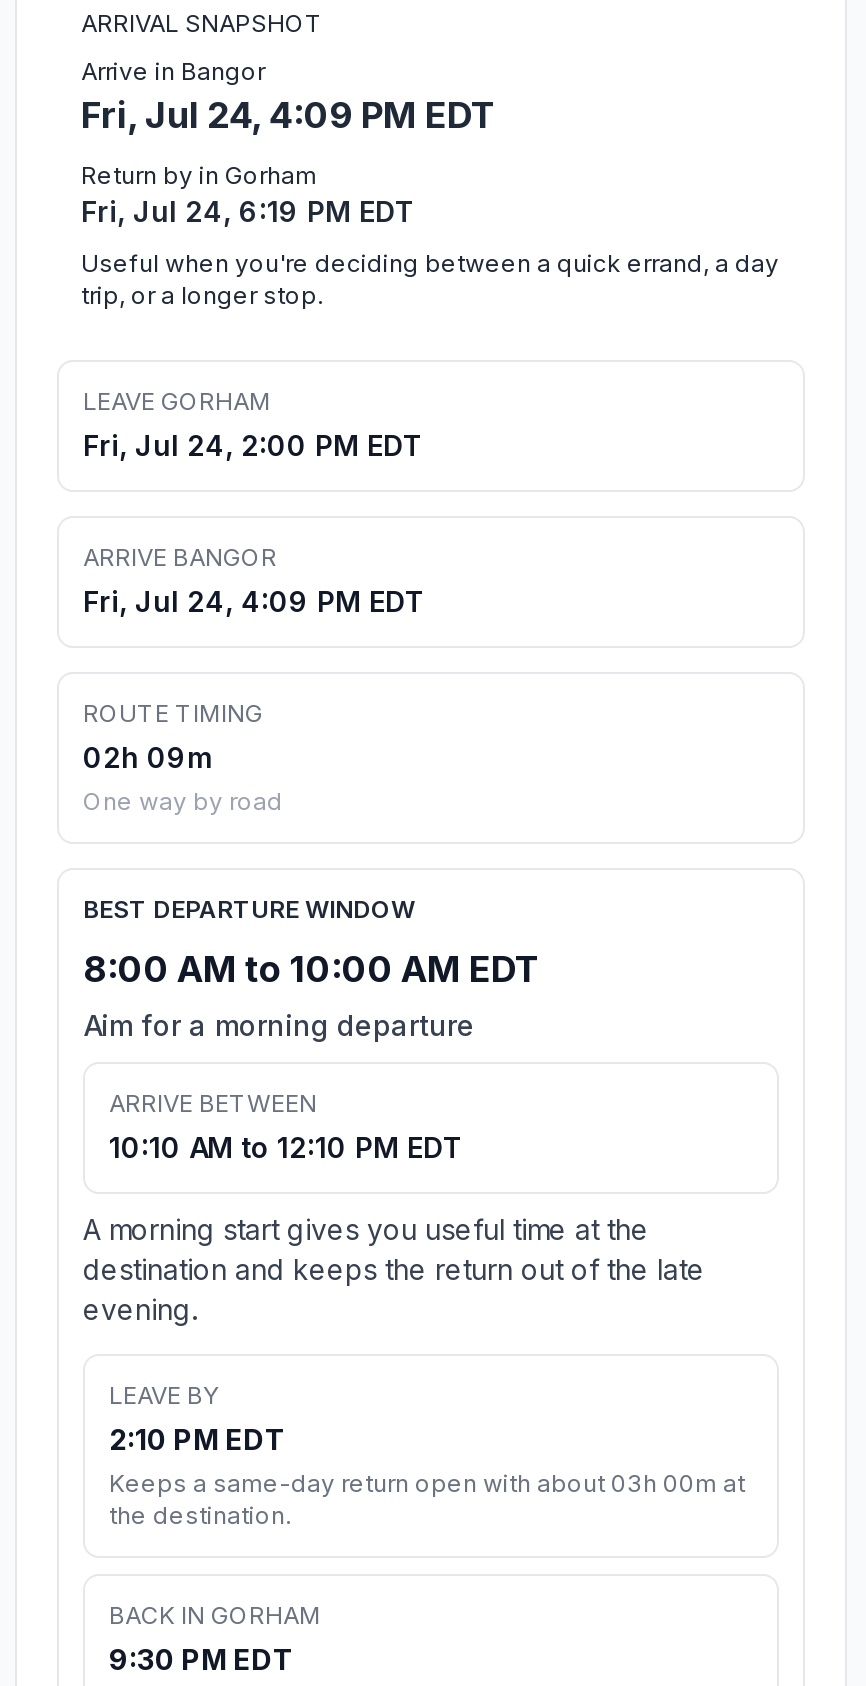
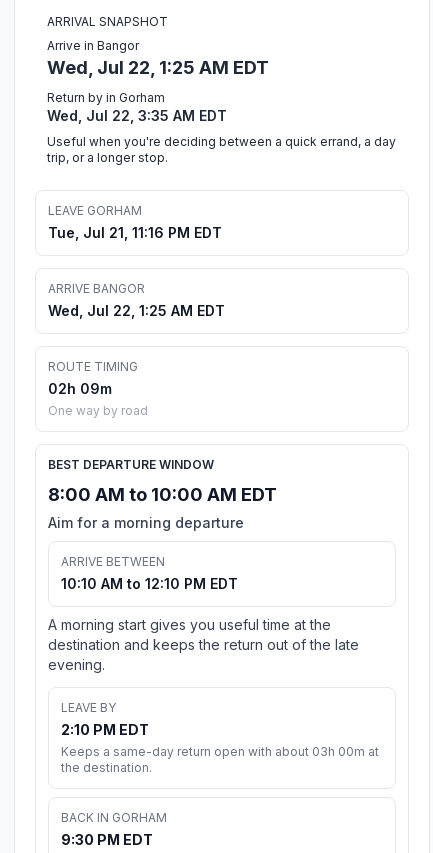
[81,94,497,136] Fri, Jul 24, 4:09 PM EDT -> [47,57,269,78] Wed, Jul 22, 1:25 AM EDT
[81,194,415,228] Fri, Jul 24, 6:19 PM EDT -> [47,107,227,124] Wed, Jul 22, 3:35 AM EDT
[83,428,423,462] Fri, Jul 24, 2:00 PM EDT -> [48,224,222,241] Tue, Jul 21, 11:16 PM EDT
[83,584,425,618] Fri, Jul 24, 4:09 PM EDT -> [48,302,225,319] Wed, Jul 22, 1:25 AM EDT

